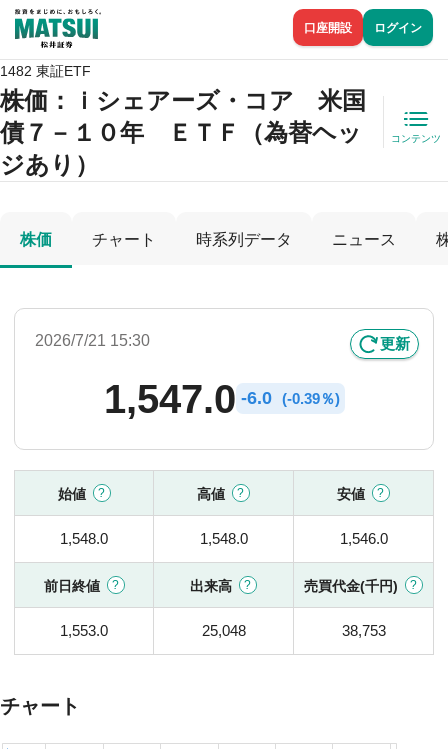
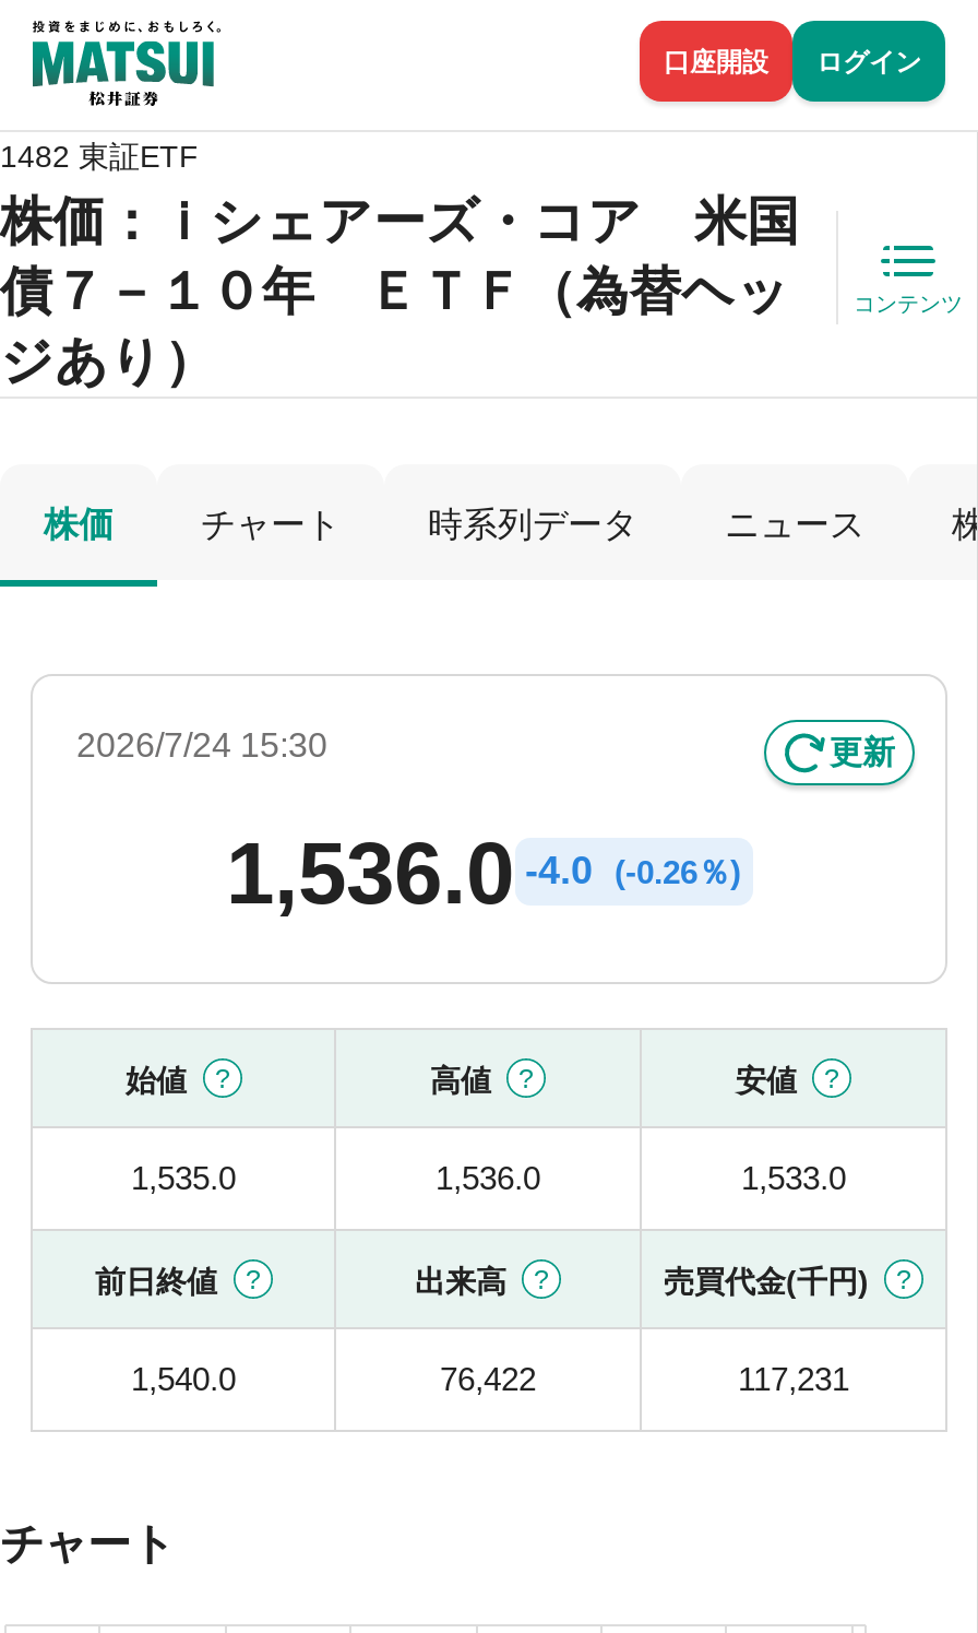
[35,332,150,349] 2026/7/21 15:30 -> [76,726,327,764] 2026/7/24 15:30
[103,377,339,421] 1,547.0 -6.0 (- 0.39％) -> [226,825,741,921] 1,536.0 -4.0 (- 0.26％)
[60,530,108,547] 1,548.0 -> [131,1159,236,1196] 1,535.0
[199,530,247,547] 1,548.0 -> [436,1159,540,1196] 1,536.0
[339,530,387,547] 1,546.0 -> [741,1159,846,1196] 1,533.0
[60,622,108,639] 1,553.0 -> [131,1360,236,1397] 1,540.0
[201,622,245,639] 25,048 -> [440,1360,536,1397] 76,422
[341,622,385,639] 38,753 -> [738,1360,849,1397] 117,231

